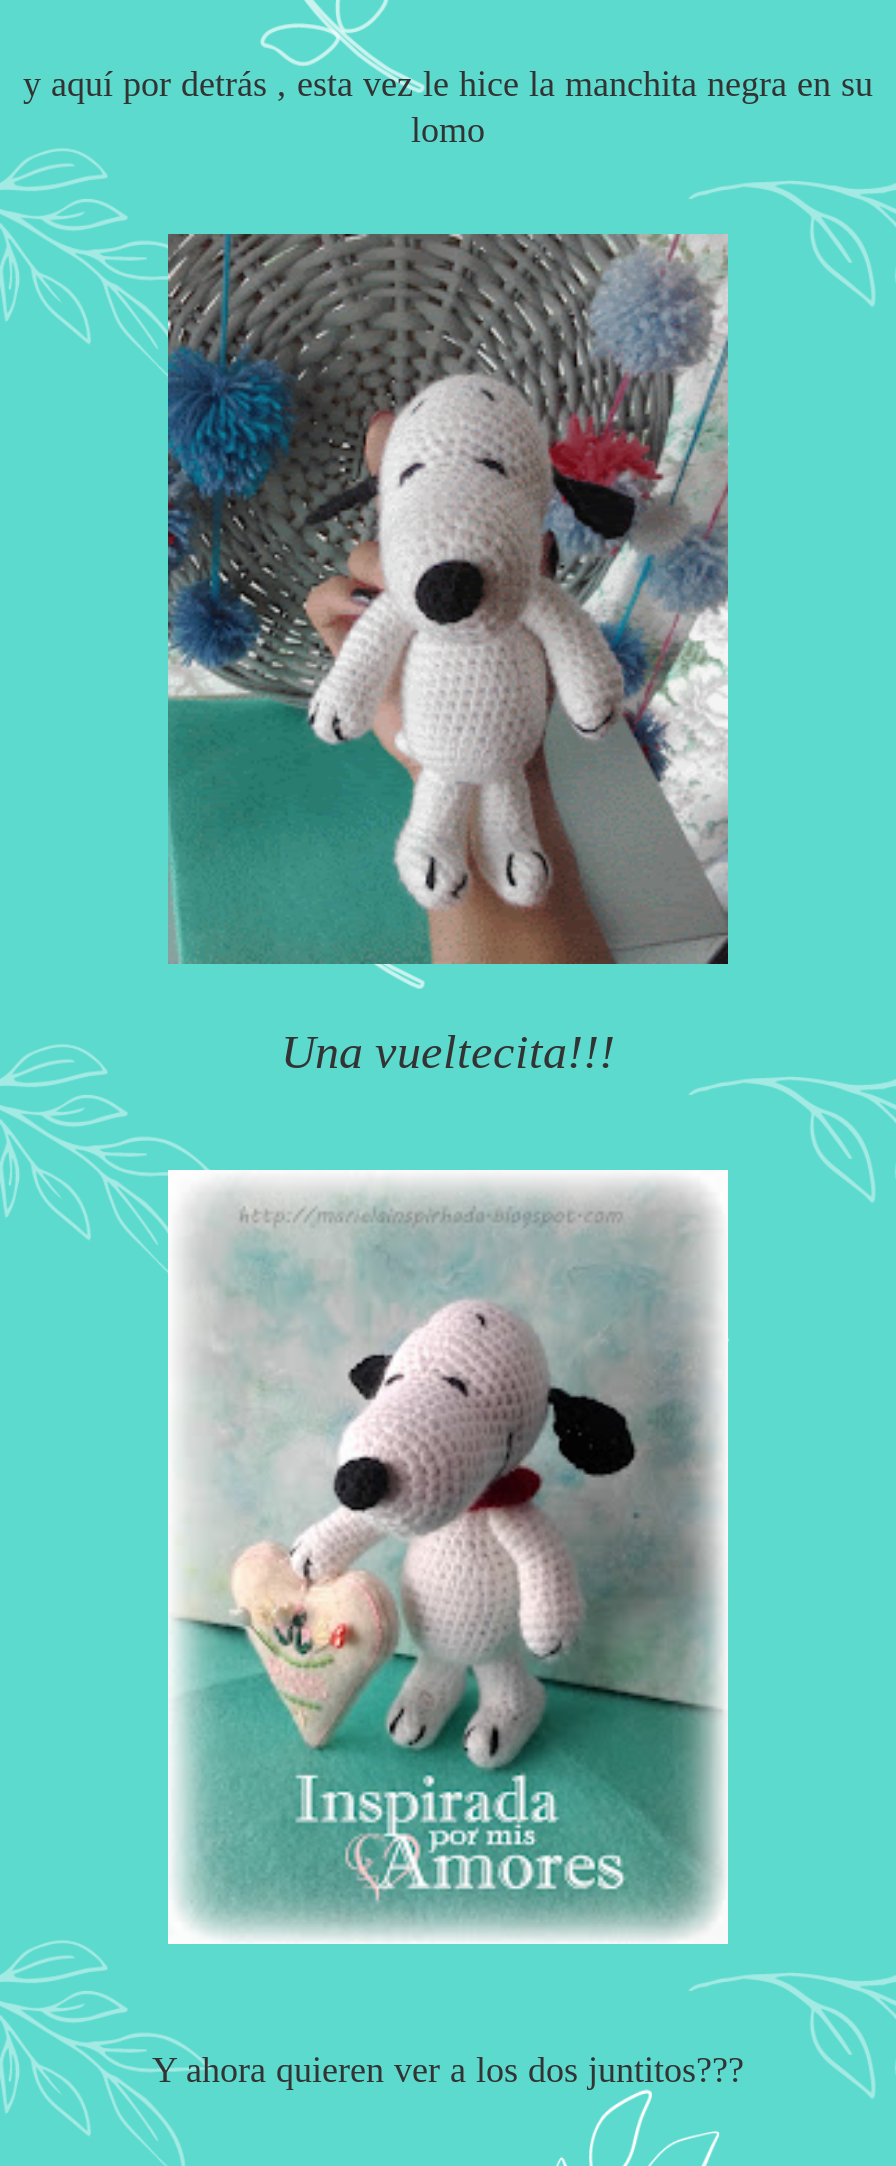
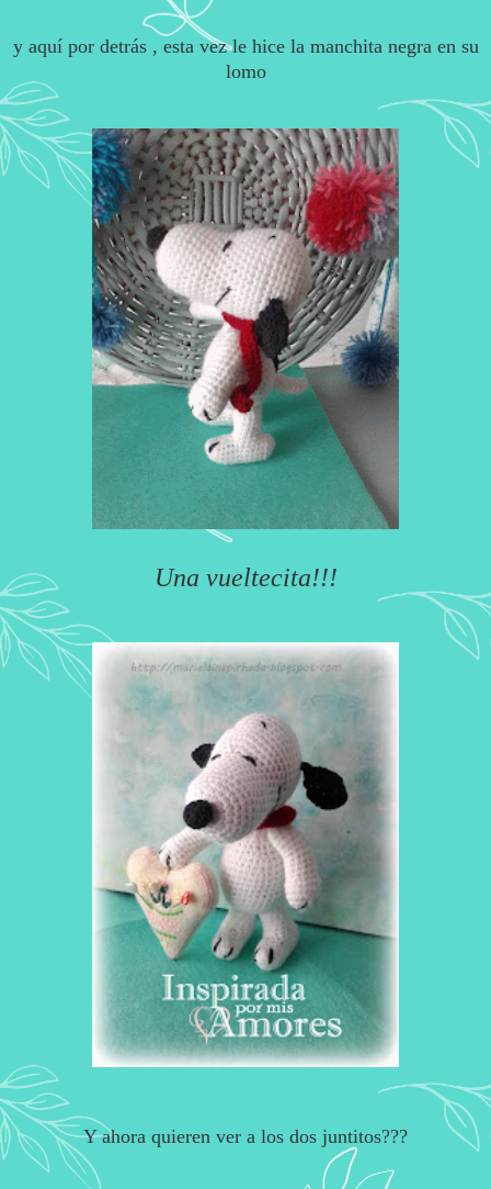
[166,232,730,966] [image] -> [91,127,400,529] [image]

